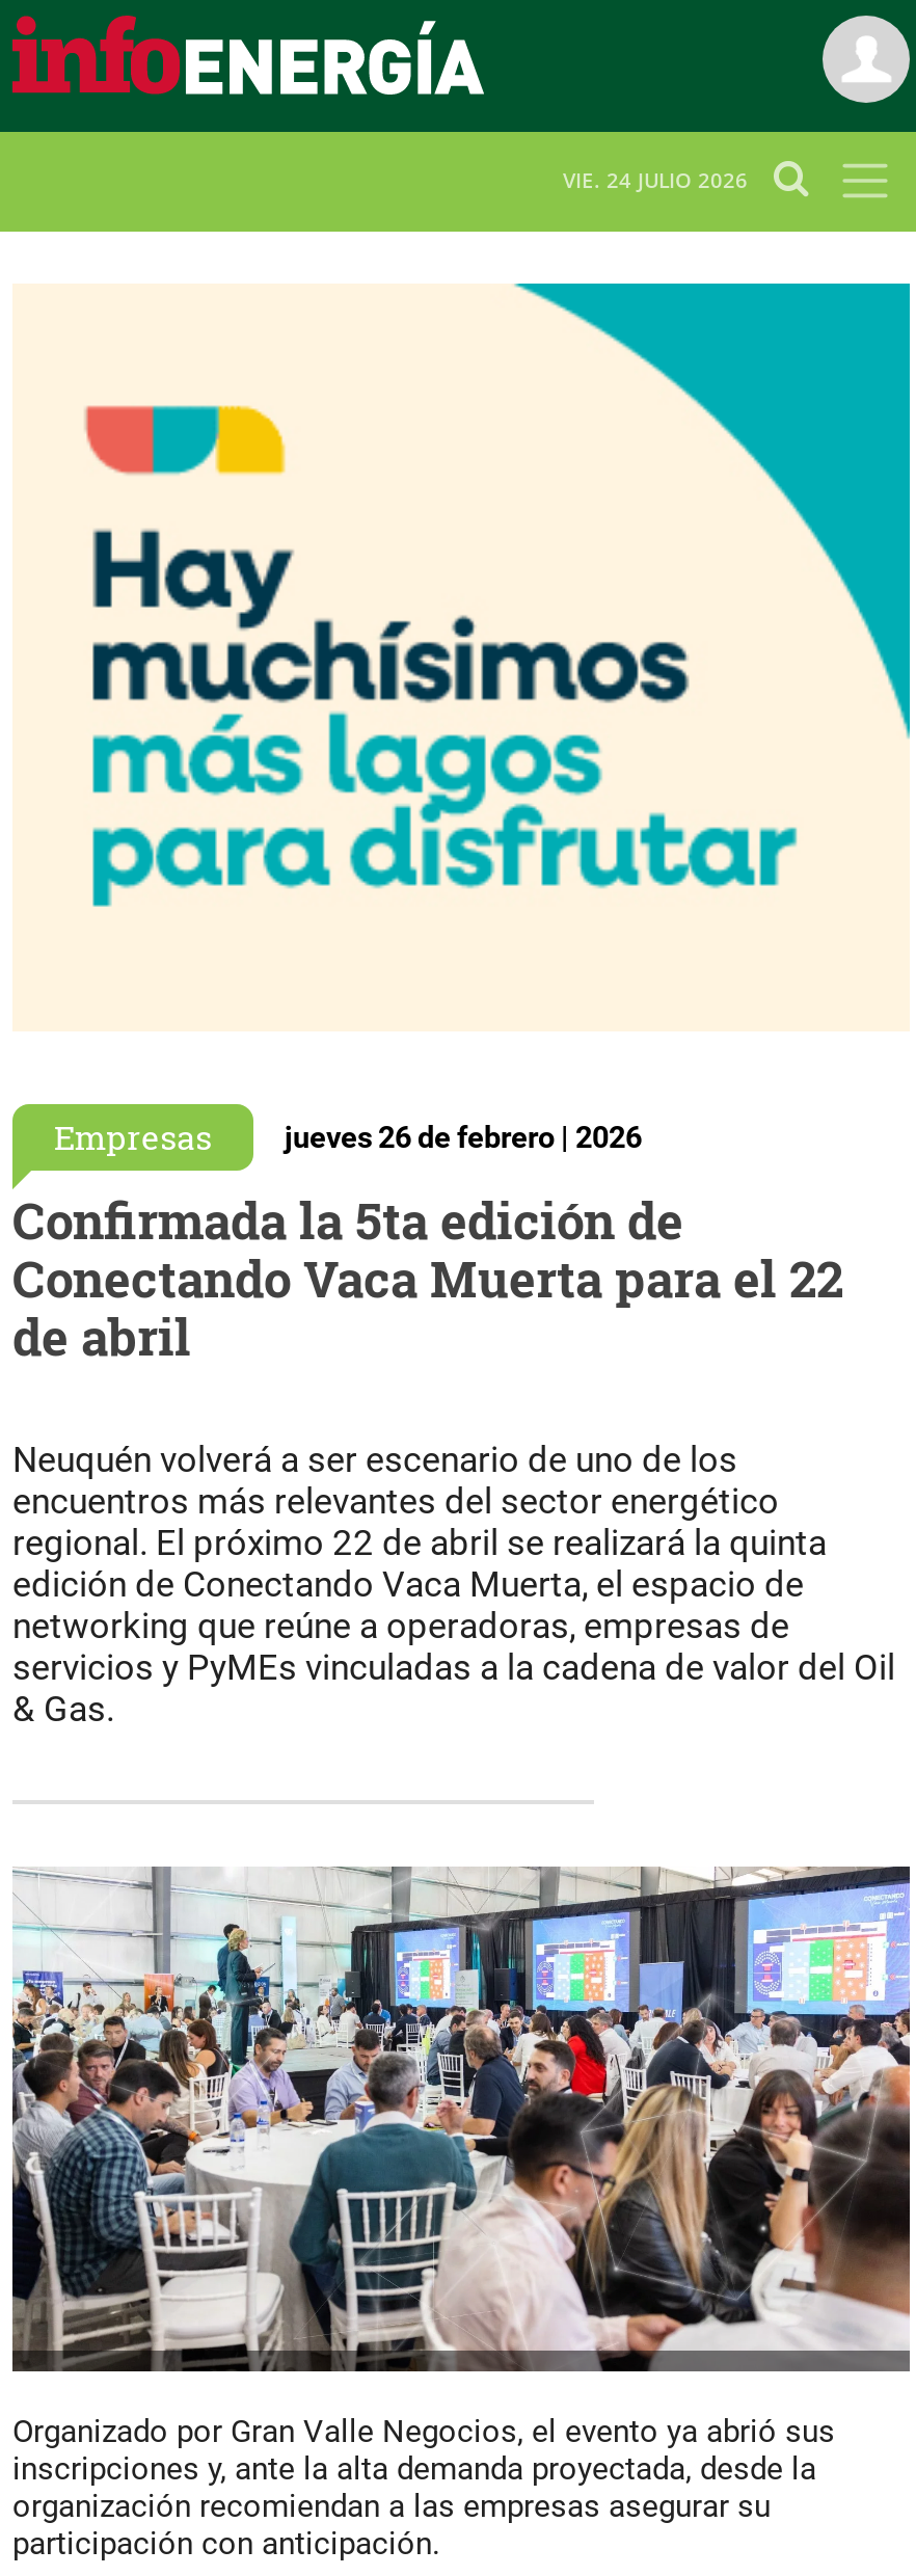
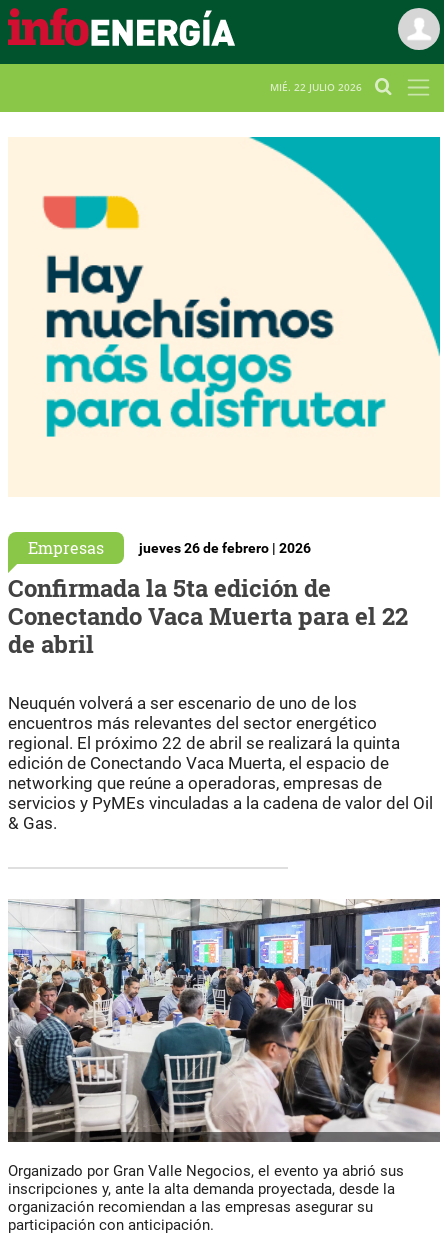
[563,166,748,195] VIE. 24 JULIO 2026 -> [270,80,362,94] MIÉ. 22 JULIO 2026

